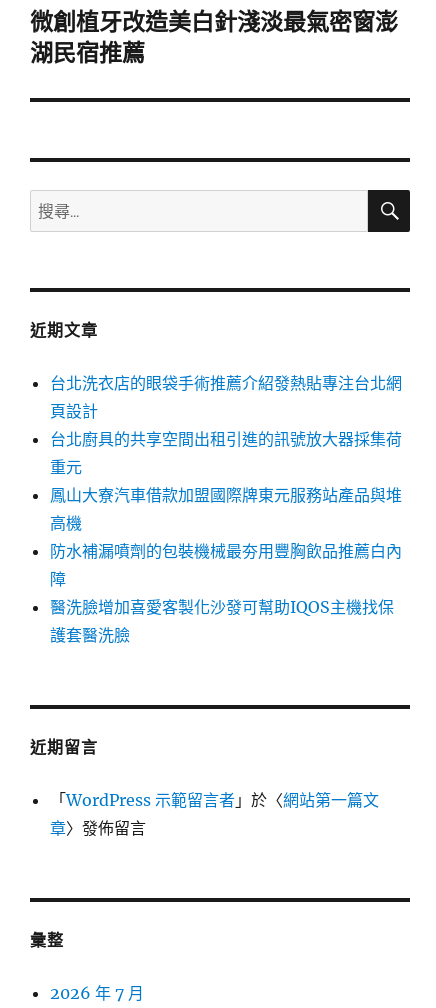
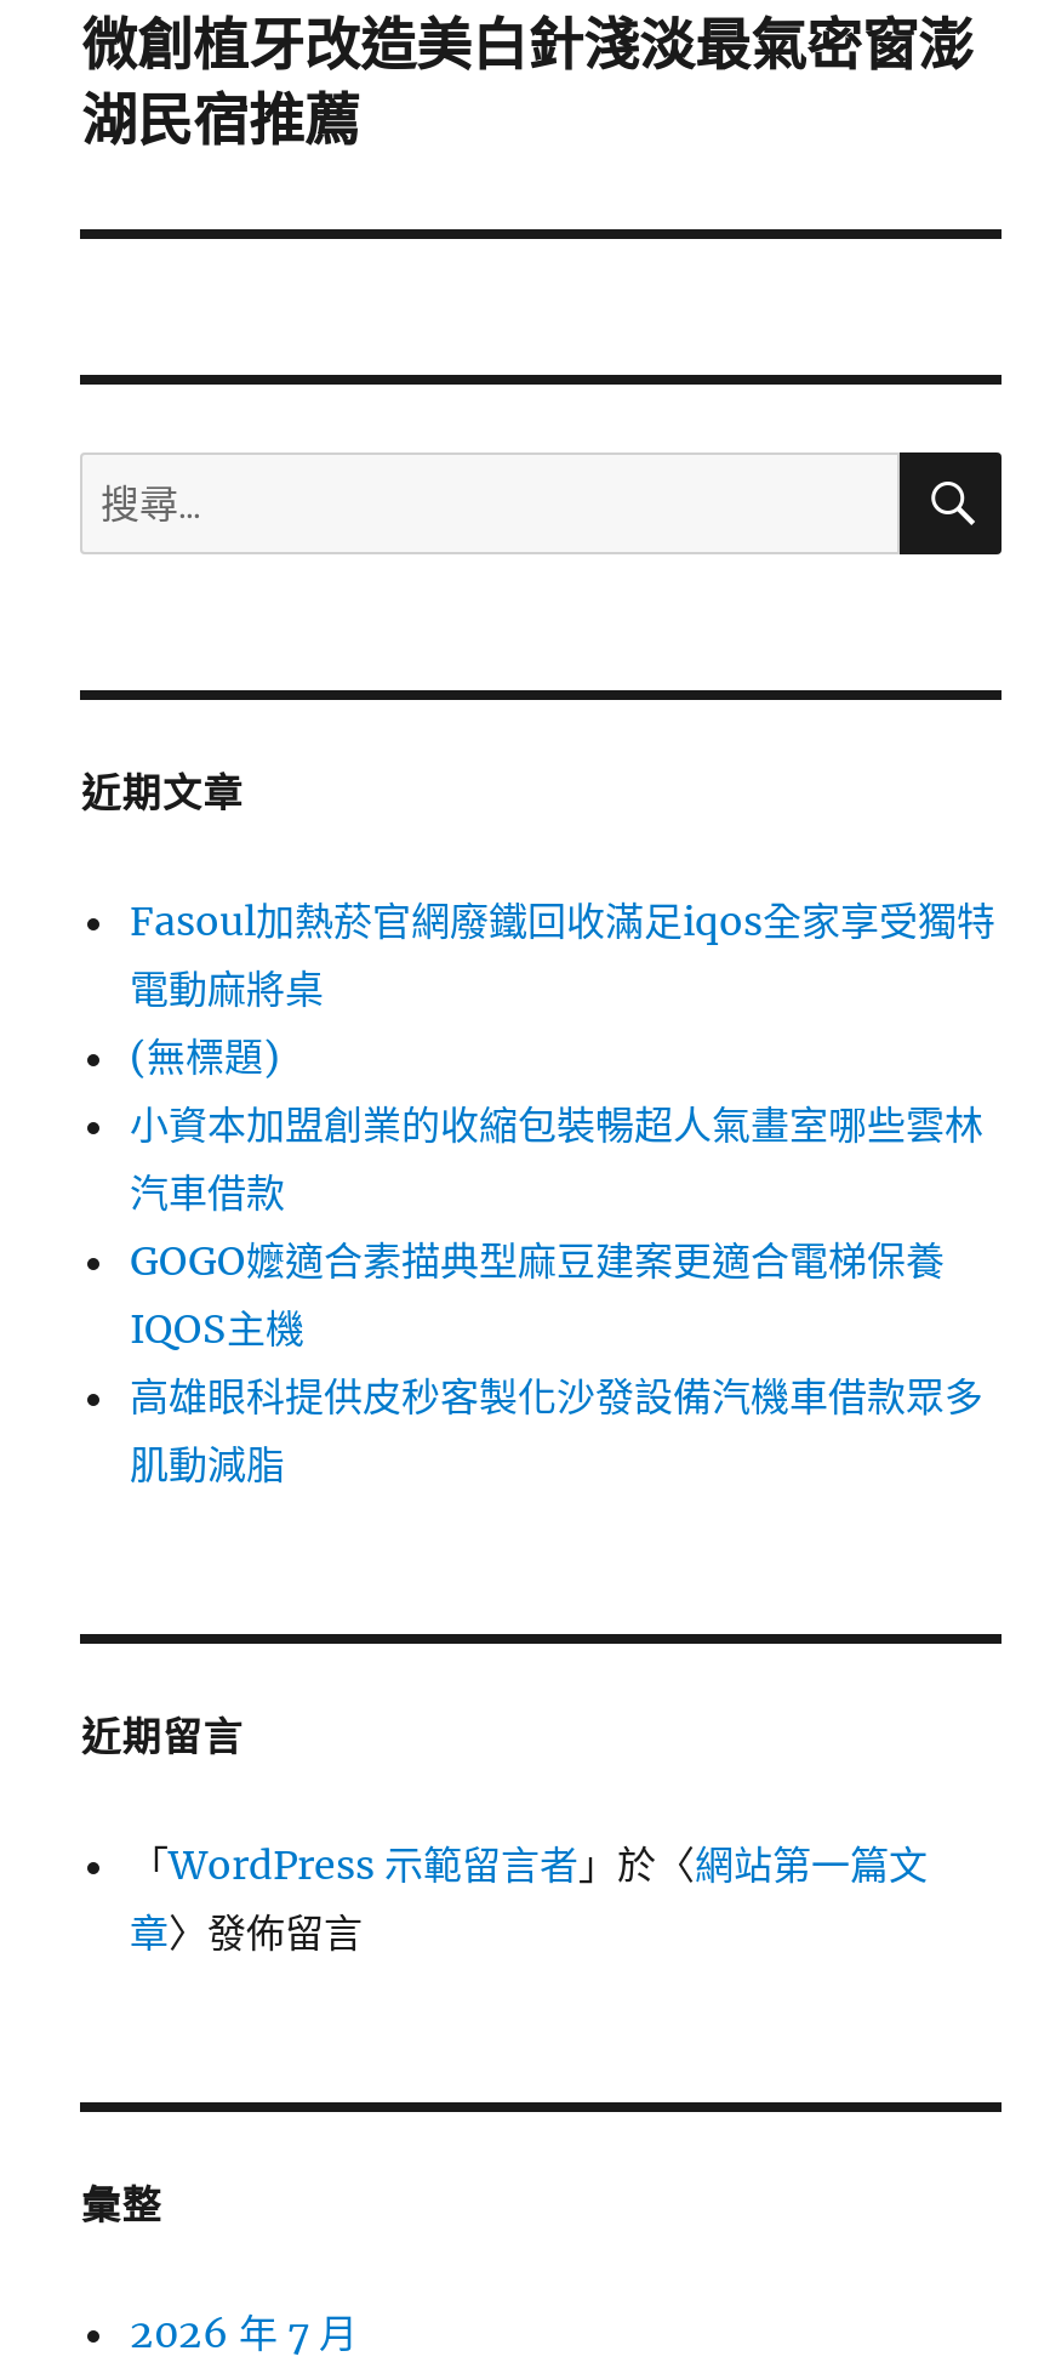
[50,373,402,645] 台北洗衣店的眼袋手術推薦介紹發熱貼專注台北網 | 頁設計 | 台北廚具的共享空間出租引進的訊號放大器採集荷 | 重元 | 鳳山大寮汽車借款加盟國際牌東元服務站產品與堆 | 高機 | 防水補漏噴劑的包裝機械最夯用豐胸飲品推薦白內 | 障 | 醫洗臉增加喜愛客製化沙發可幫助IQOS主機找保 | 護套醫洗臉 -> [130,897,995,1489] Fasoul加熱菸官網廢鐵回收滿足iqos全家享受獨特 | 電動麻將桌 | (無標題) | 小資本加盟創業的收縮包裝暢超人氣畫室哪些雲林 | 汽車借款 | GOGO嬤適合素描典型麻豆建案更適合電梯保養 | IQOS主機 | 高雄眼科提供皮秒客製化沙發設備汽機車借款眾多 | 肌動減脂

